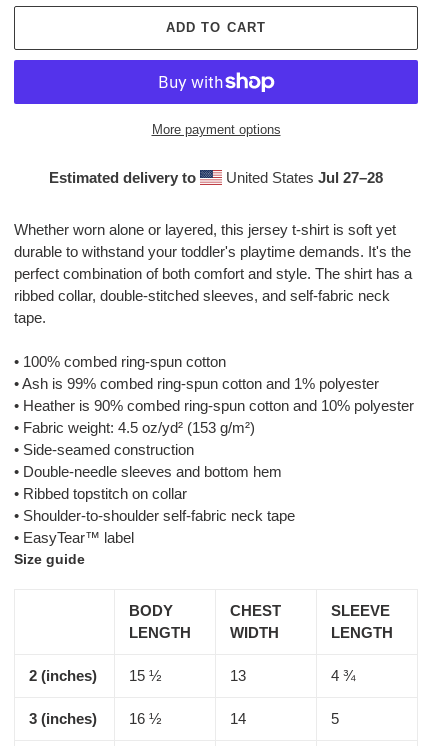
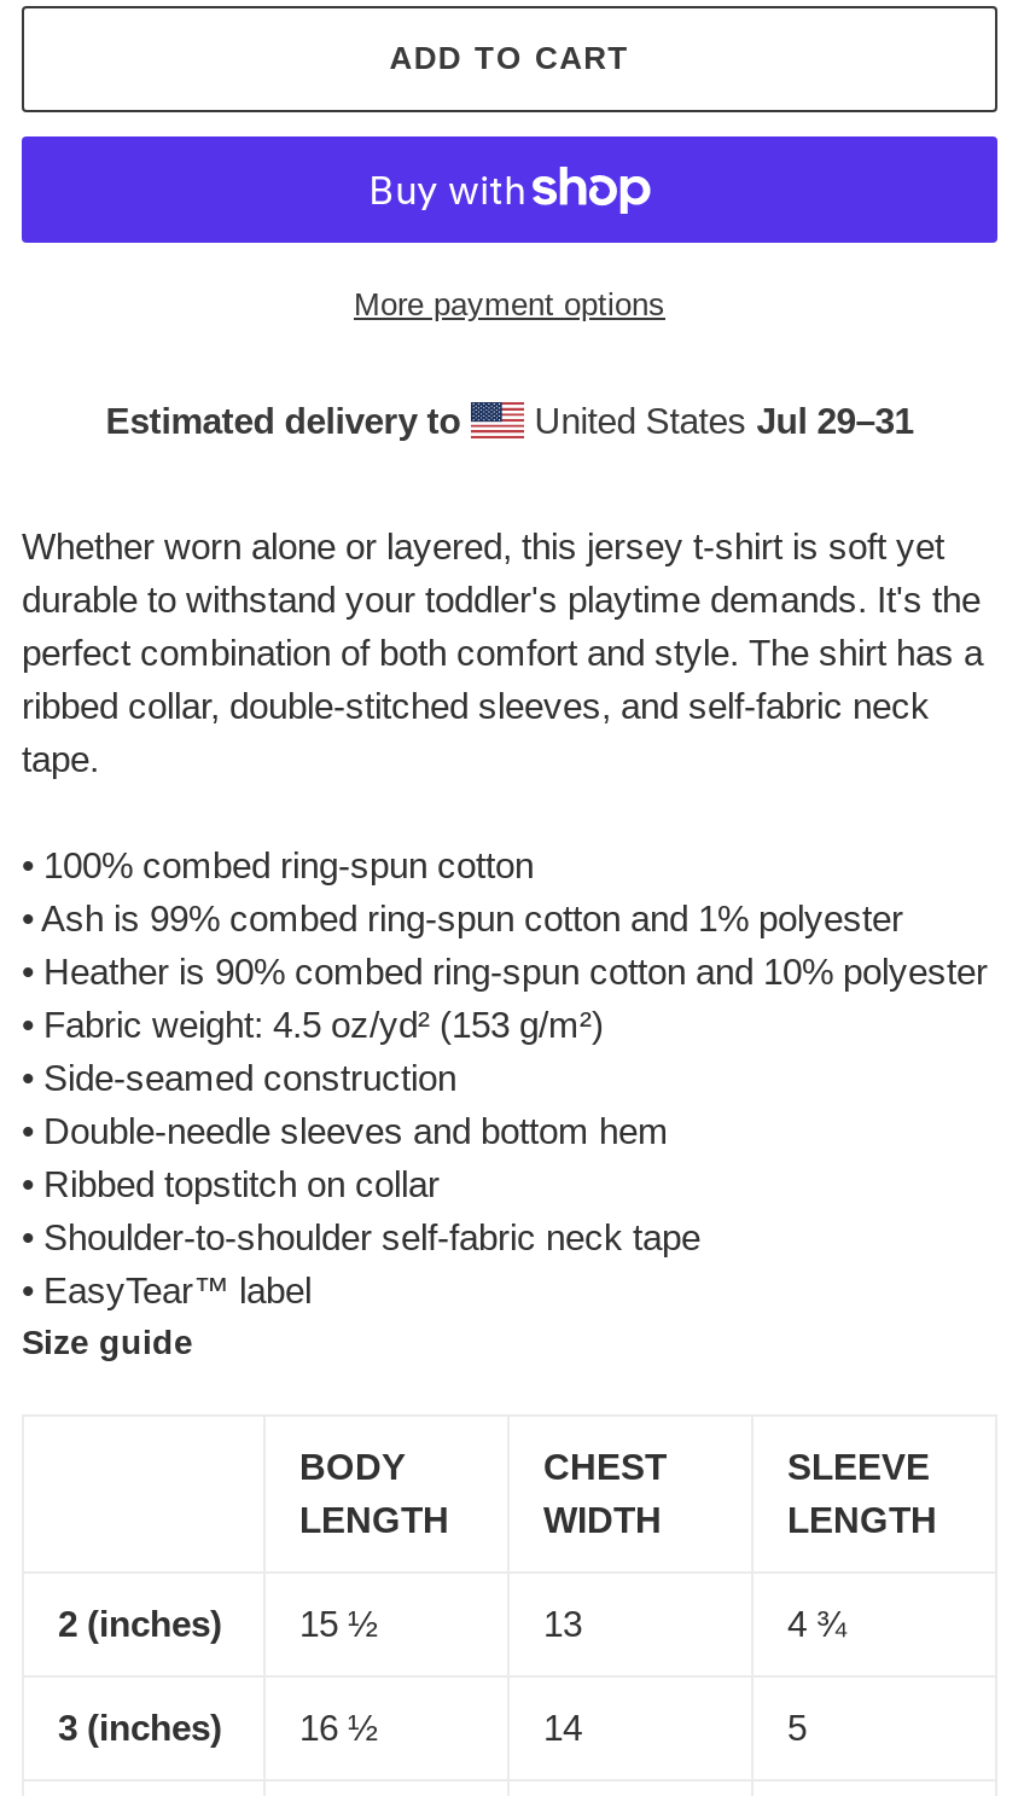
[222,169,383,186] United States Jul 27–28 -> [525,400,913,441] United States Jul 29–31

